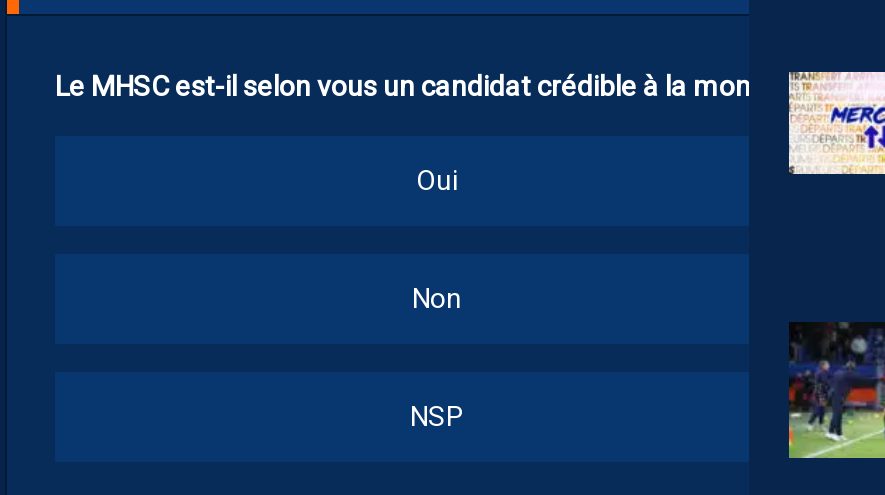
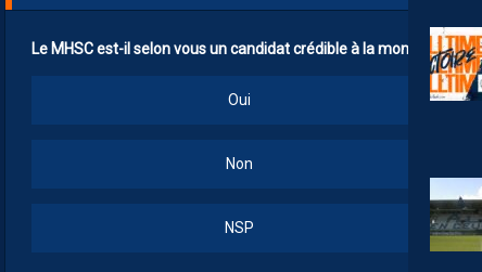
[787,46,879,182] [image] -> [429,26,479,102] [image]
[787,322,879,460] [image] -> [429,177,479,251] [image]

